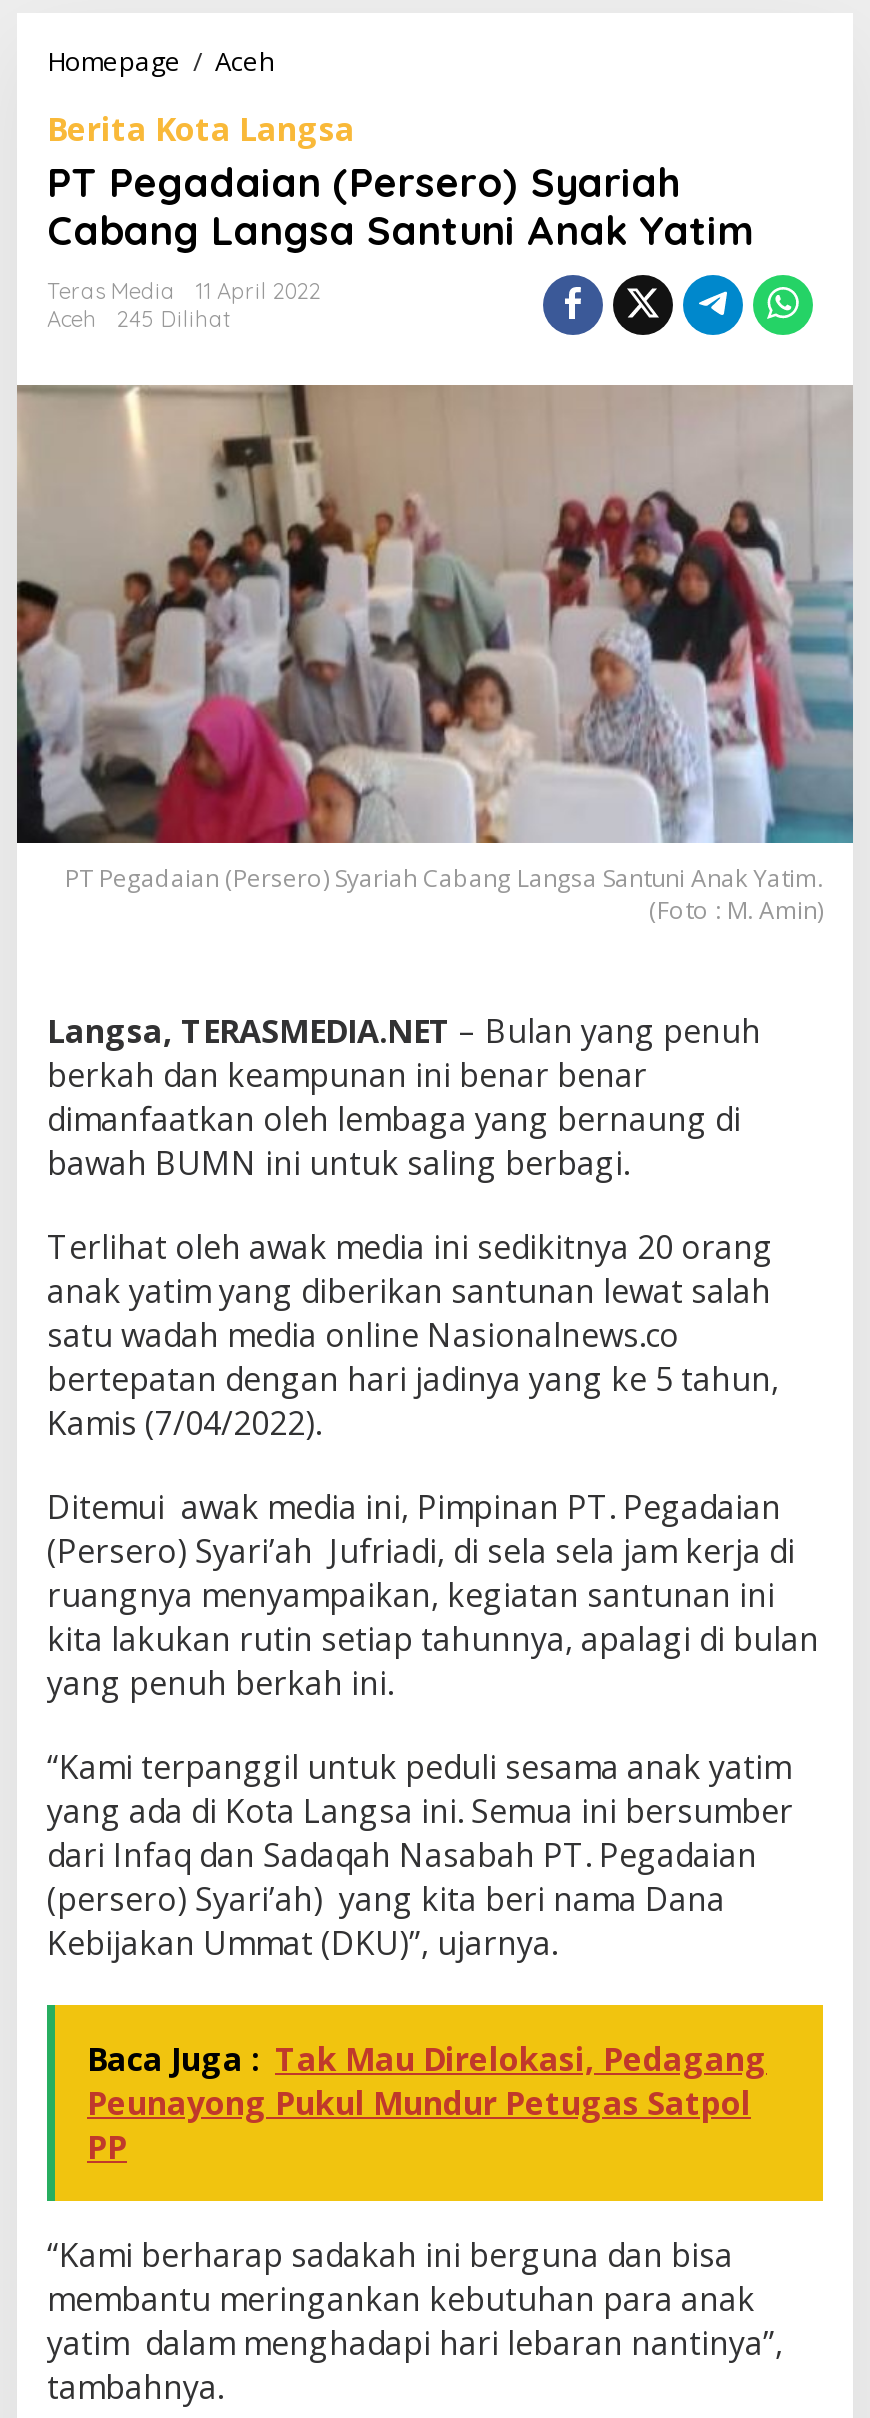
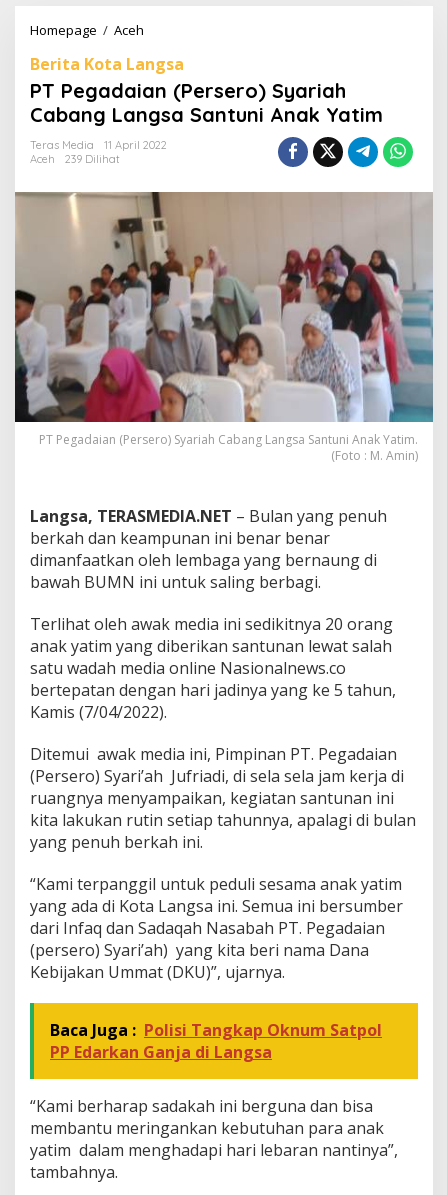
[47,295,291,333] Aceh 245 Dilihat a -> [30,147,152,166] Aceh 239 Dilihat a
[87,2037,767,2169] Baca Juga : Tak Mau Direlokasi, Pedagang | Peunayong Pukul Mundur Petugas Satpol | PP -> [50,1019,382,1063] Baca Juga : Polisi Tangkap Oknum Satpol | PP Edarkan Ganja di Langsa

